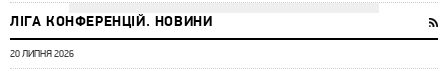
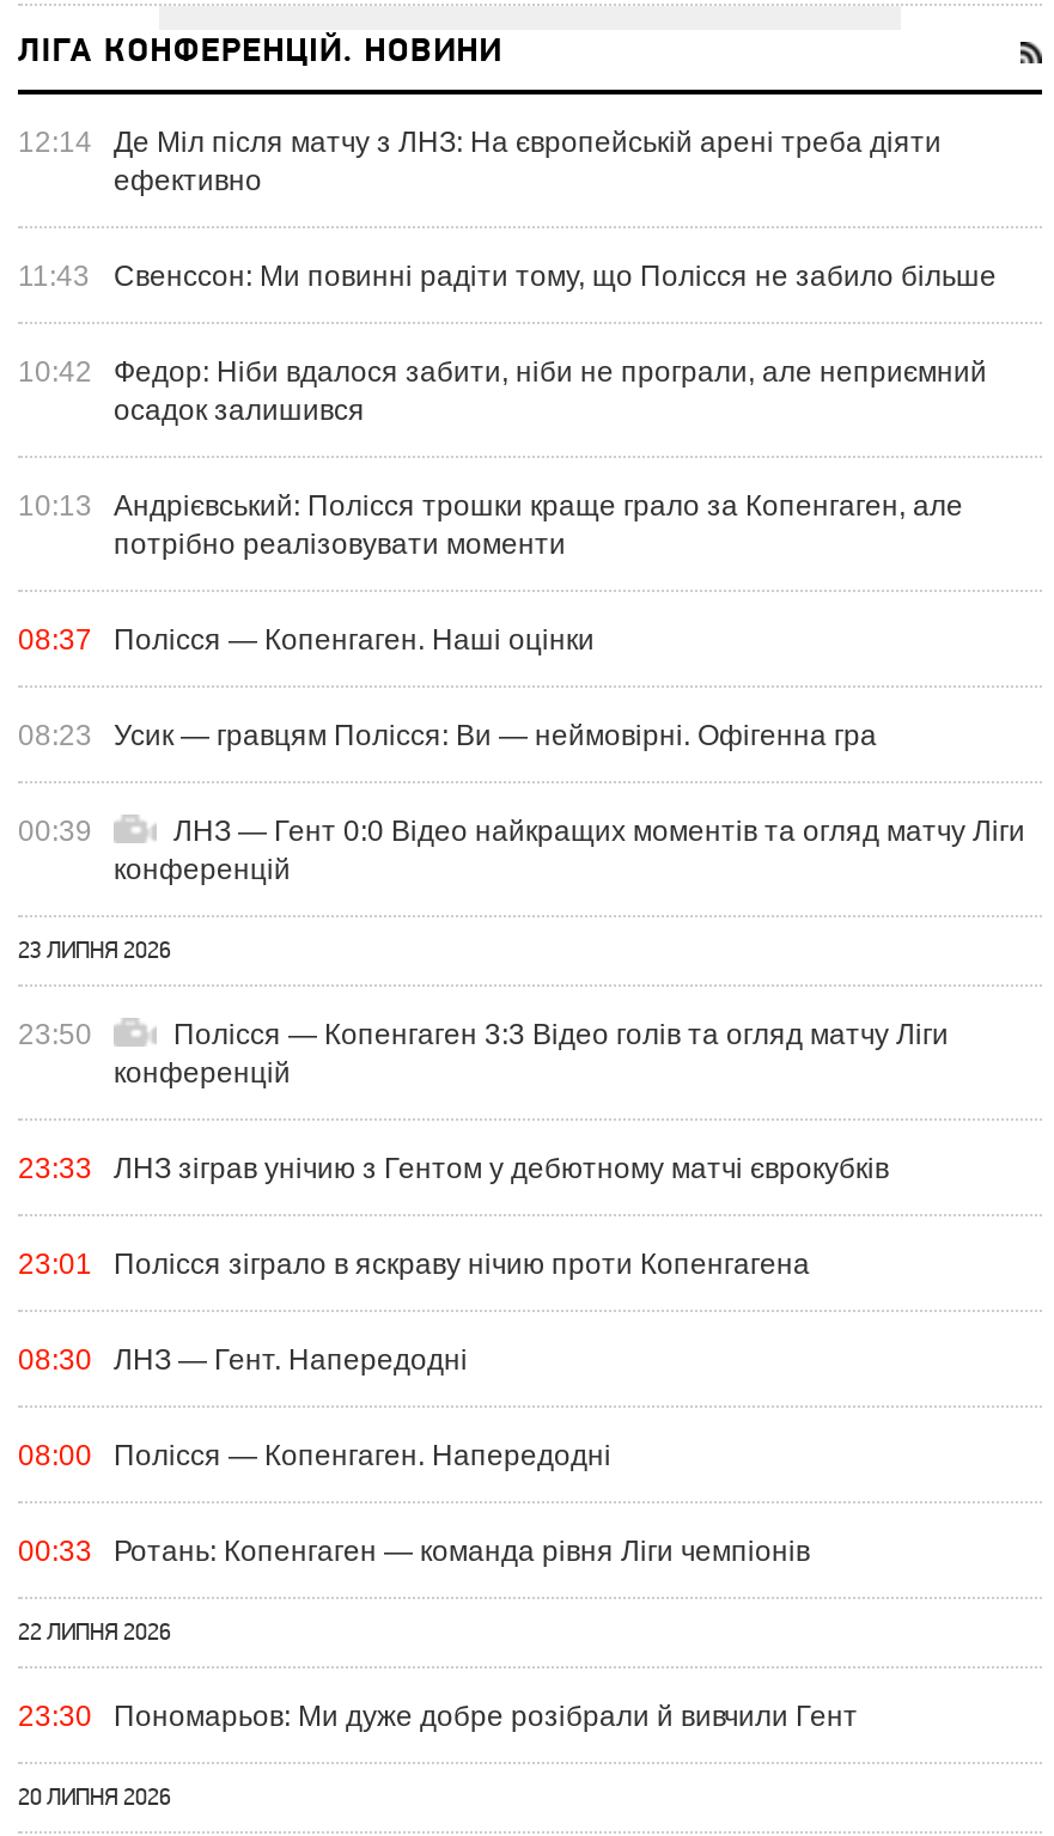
none -> [18,125,1025,1732] 12:14 | Де Міл після матчу з ЛНЗ: На європейській арені треба діяти | ефективно | 11:43 | Свенссон: Ми повинні радіти тому, що Полісся не забило більше | 10:42 | Федор: Ніби вдалося забити, ніби не програли, але неприємний | осадок залишився | 10:13 | Андрієвський: Полісся трошки краще грало за Копенгаген, але | потрібно реалізовувати моменти | 08:37 | Полісся — Копенгаген. Наші оцінки | 08:23 | Усик — гравцям Полісся: Ви — неймовірні. Офігенна гра | 00:39 | ЛНЗ — Гент 0:0 Відео найкращих моментів та огляд матчу Ліги | конференцій | 23 ЛИПНЯ 2026 | 23:50 | Полісся — Копенгаген 3:3 Відео голів та огляд матчу Ліги | конференцій | 23:33 | ЛНЗ зіграв унічию з Гентом у дебютному матчі єврокубків | 23:01 | Полісся зіграло в яскраву нічию проти Копенгагена | 08:30 | ЛНЗ — Гент. Напередодні | 08:00 | Полісся — Копенгаген. Напередодні | 00:33 | Ротань: Копенгаген — команда рівня Ліги чемпіонів | 22 ЛИПНЯ 2026 | 23:30 | Пономарьов: Ми дуже добре розібрали й вивчили Гент

